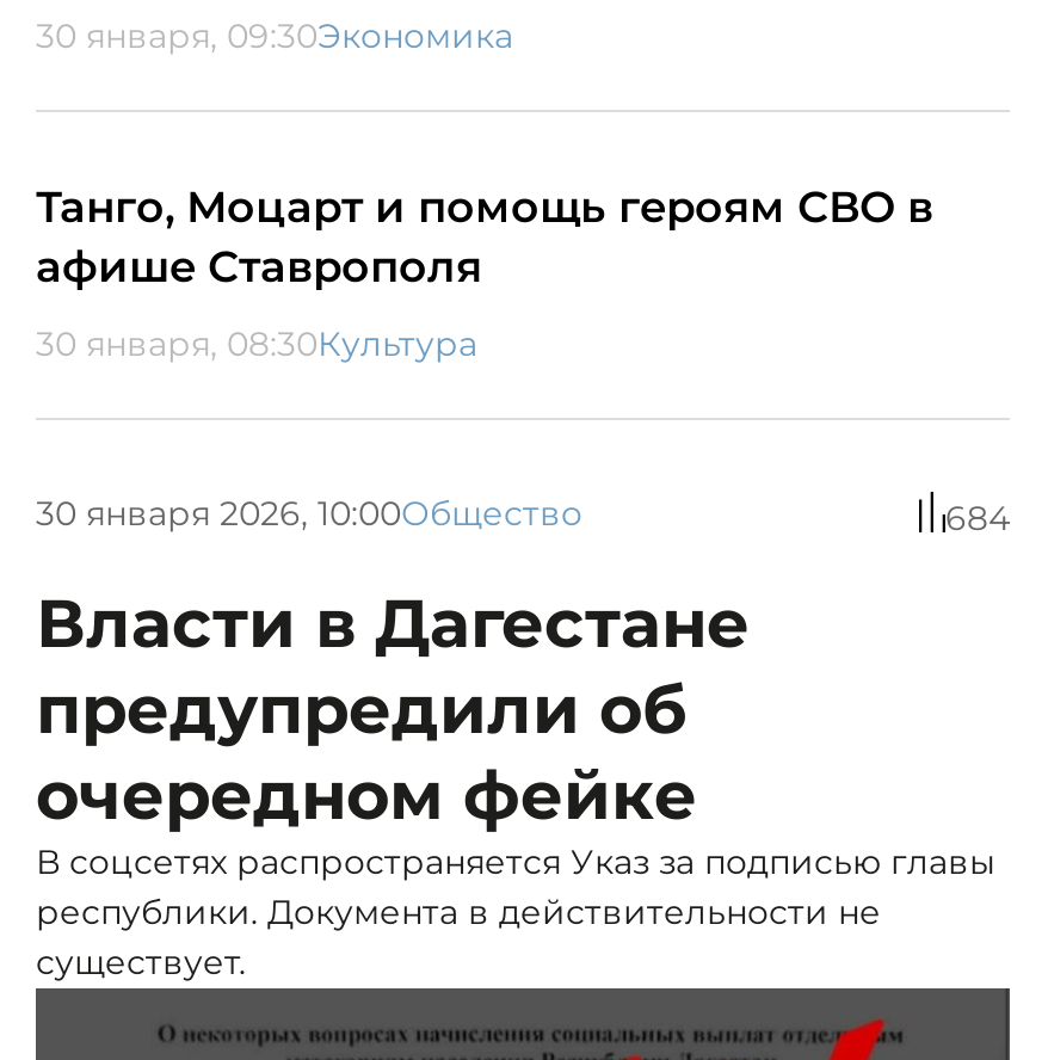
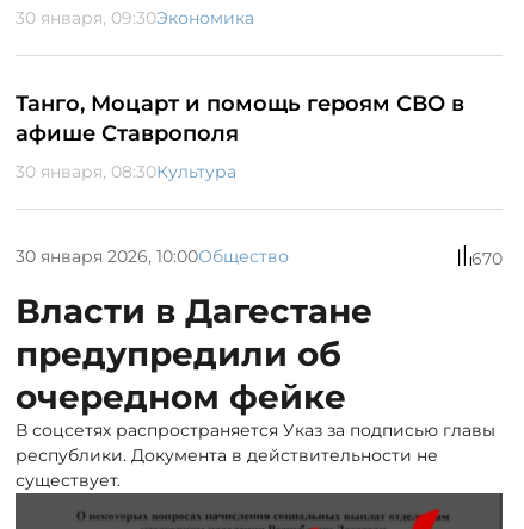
[945,497,1010,540] 684 -> [471,248,503,270] 670

